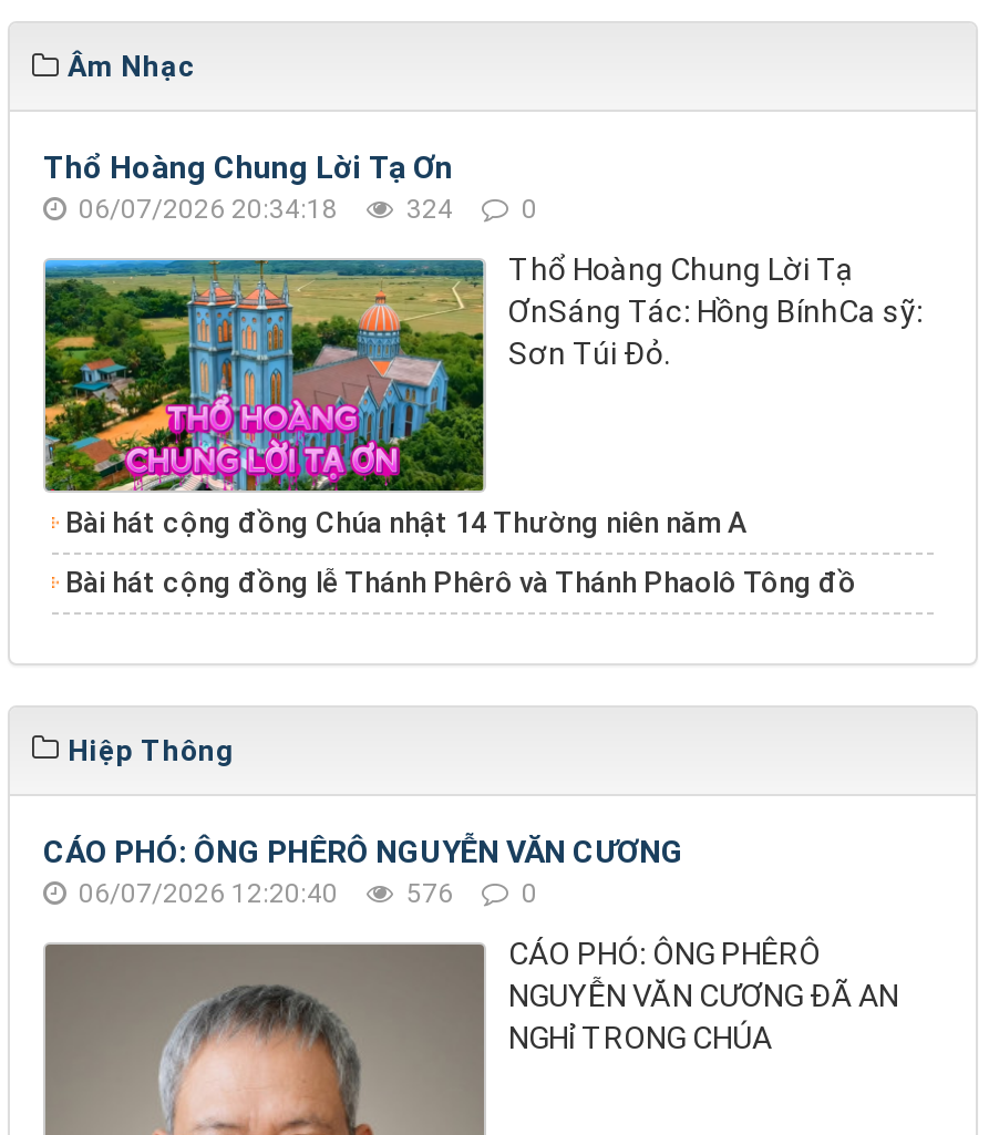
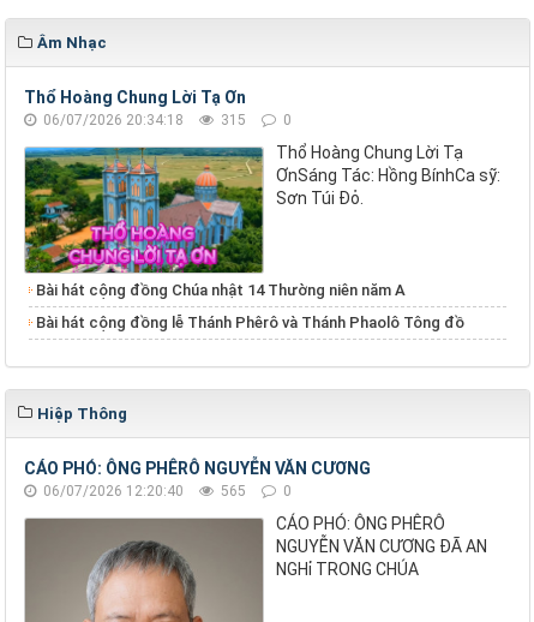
[72,194,537,225] 06/07/2026 20:34:18 324 0 -> [40,112,292,129] 06/07/2026 20:34:18 315 0
[72,877,537,908] 06/07/2026 12:20:40 576 0 -> [40,482,292,499] 06/07/2026 12:20:40 565 0

